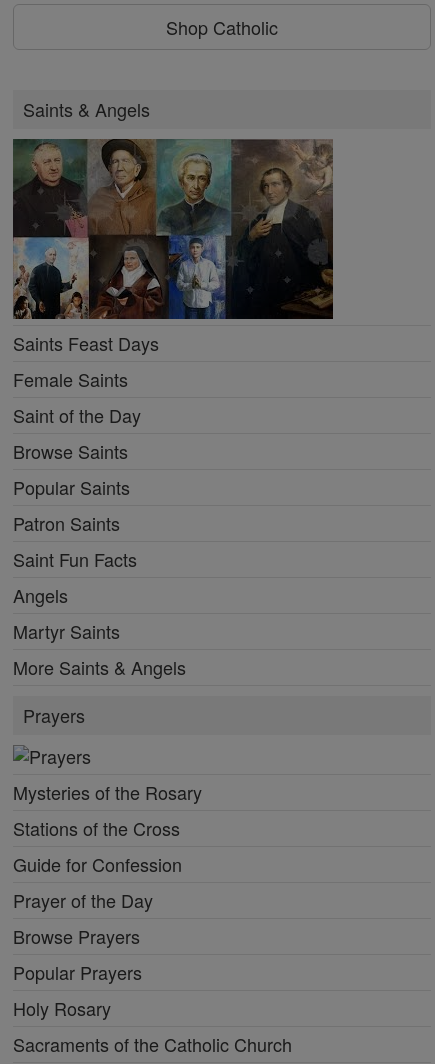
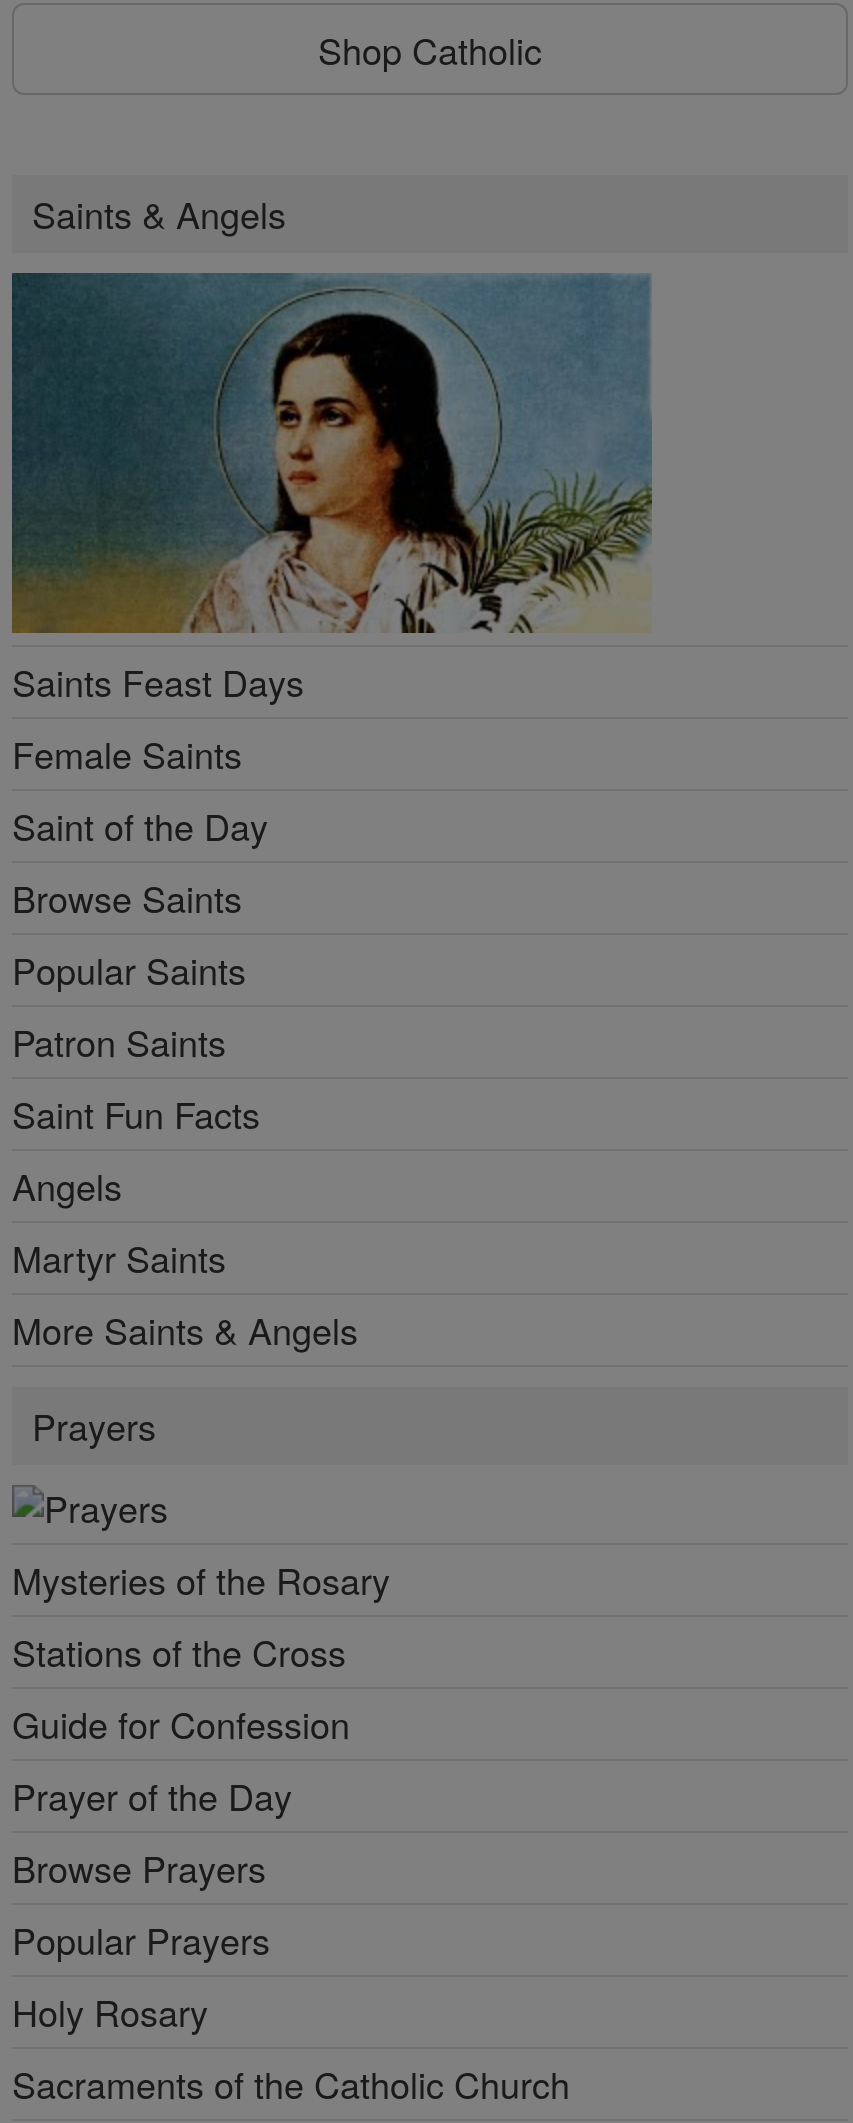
[13,138,334,320] [image] -> [10,271,654,635] [image]

